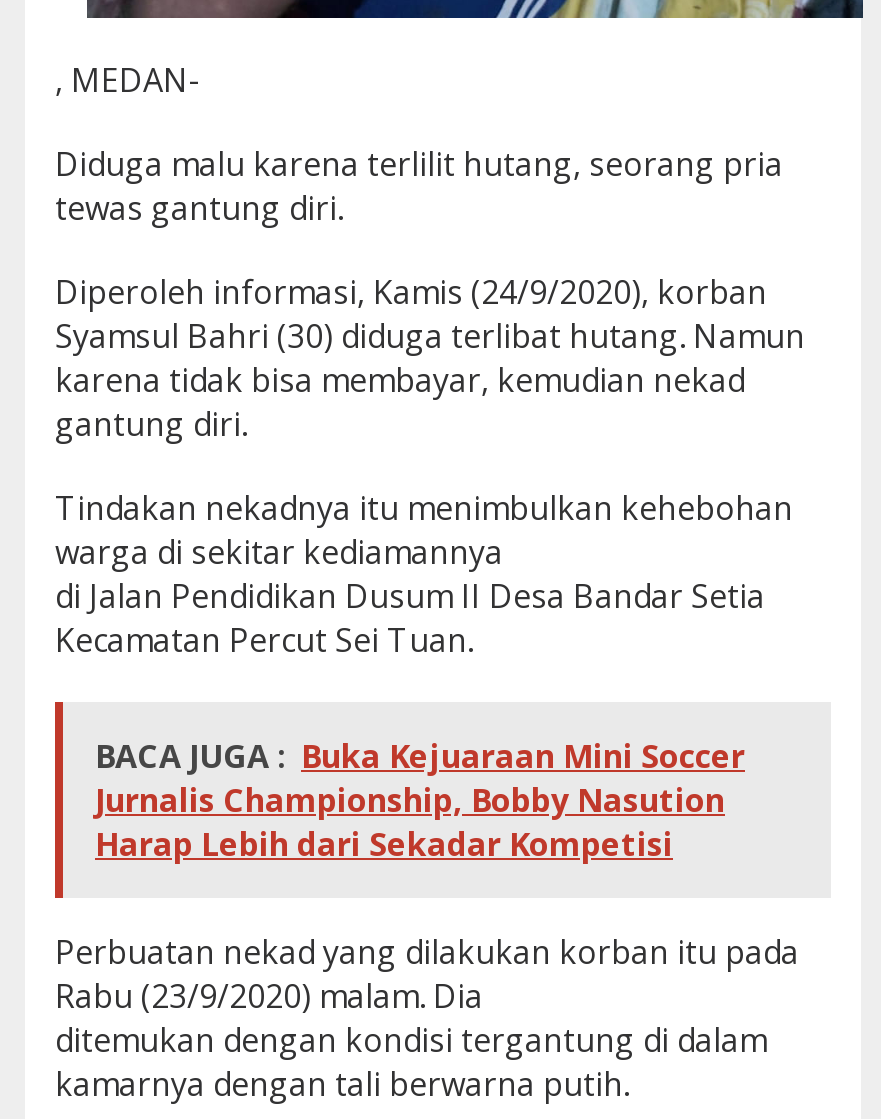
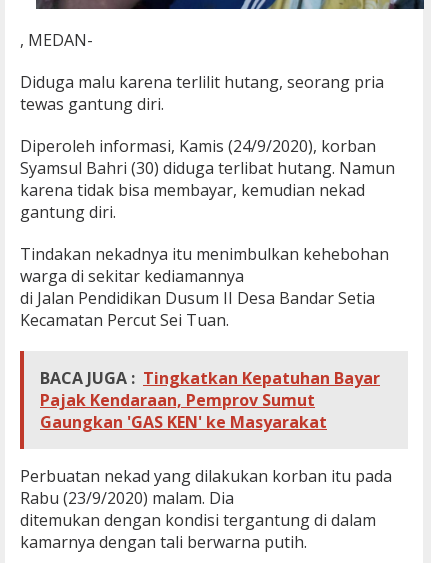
[95,733,745,865] BACA JUGA : Buka Kejuaraan Mini Soccer | Jurnalis Championship, Bobby Nasution | Harap Lebih dari Sekadar Kompetisi -> [40,367,380,433] BACA JUGA : Tingkatkan Kepatuhan Bayar | Pajak Kendaraan, Pemprov Sumut | Gaungkan 'GAS KEN' ke Masyarakat

